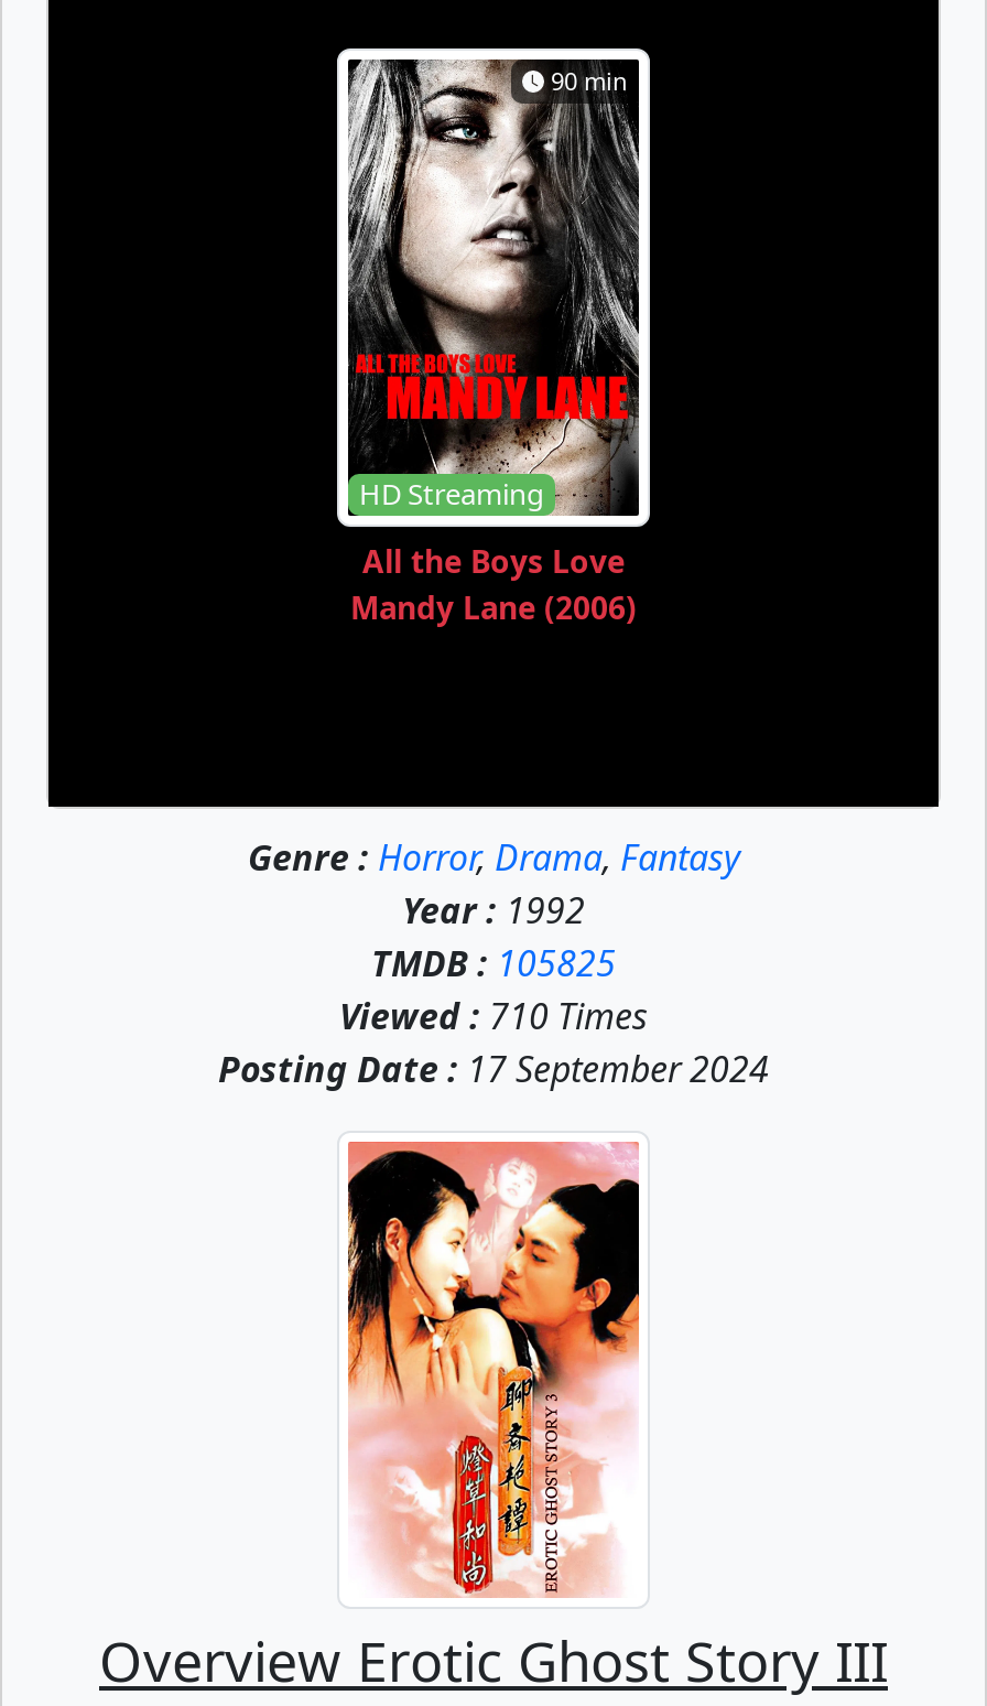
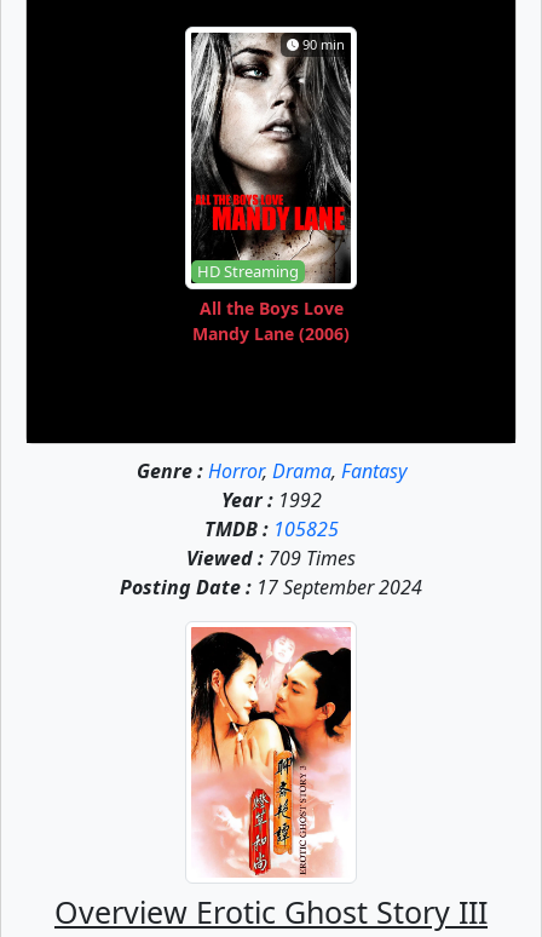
[339,992,648,1040] Viewed : 710 Times -> [186,545,356,571] Viewed : 709 Times

